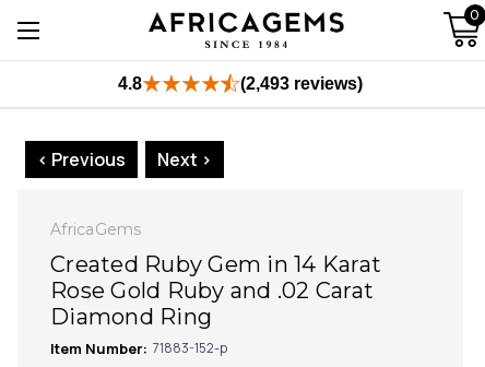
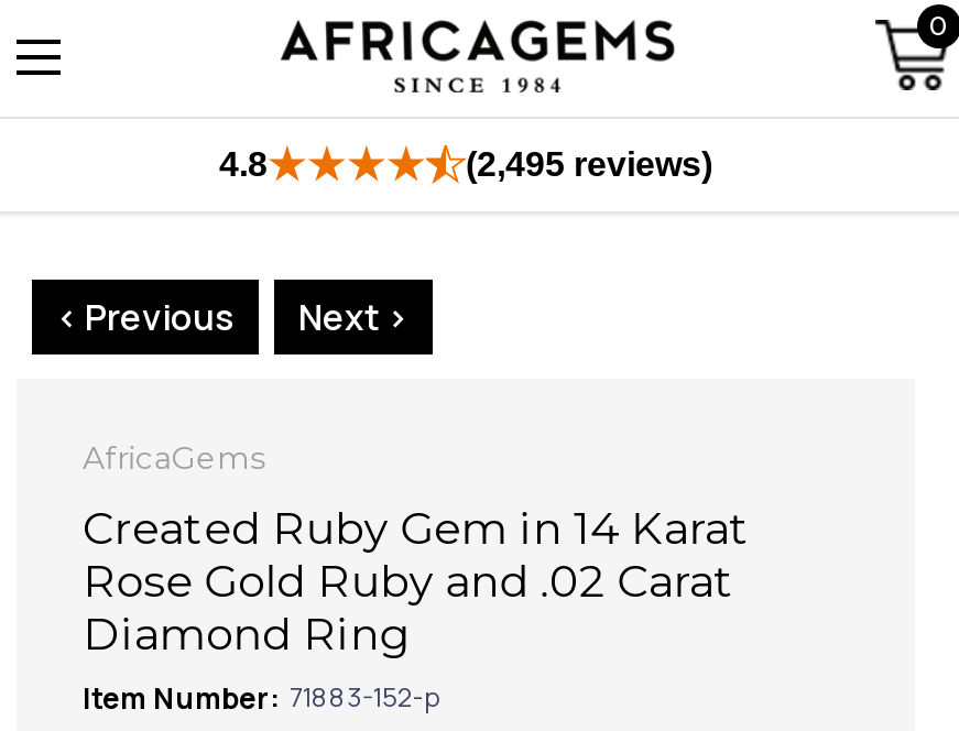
[240,74,363,93] (2,493 reviews) -> [466,145,712,183] (2,495 reviews)

